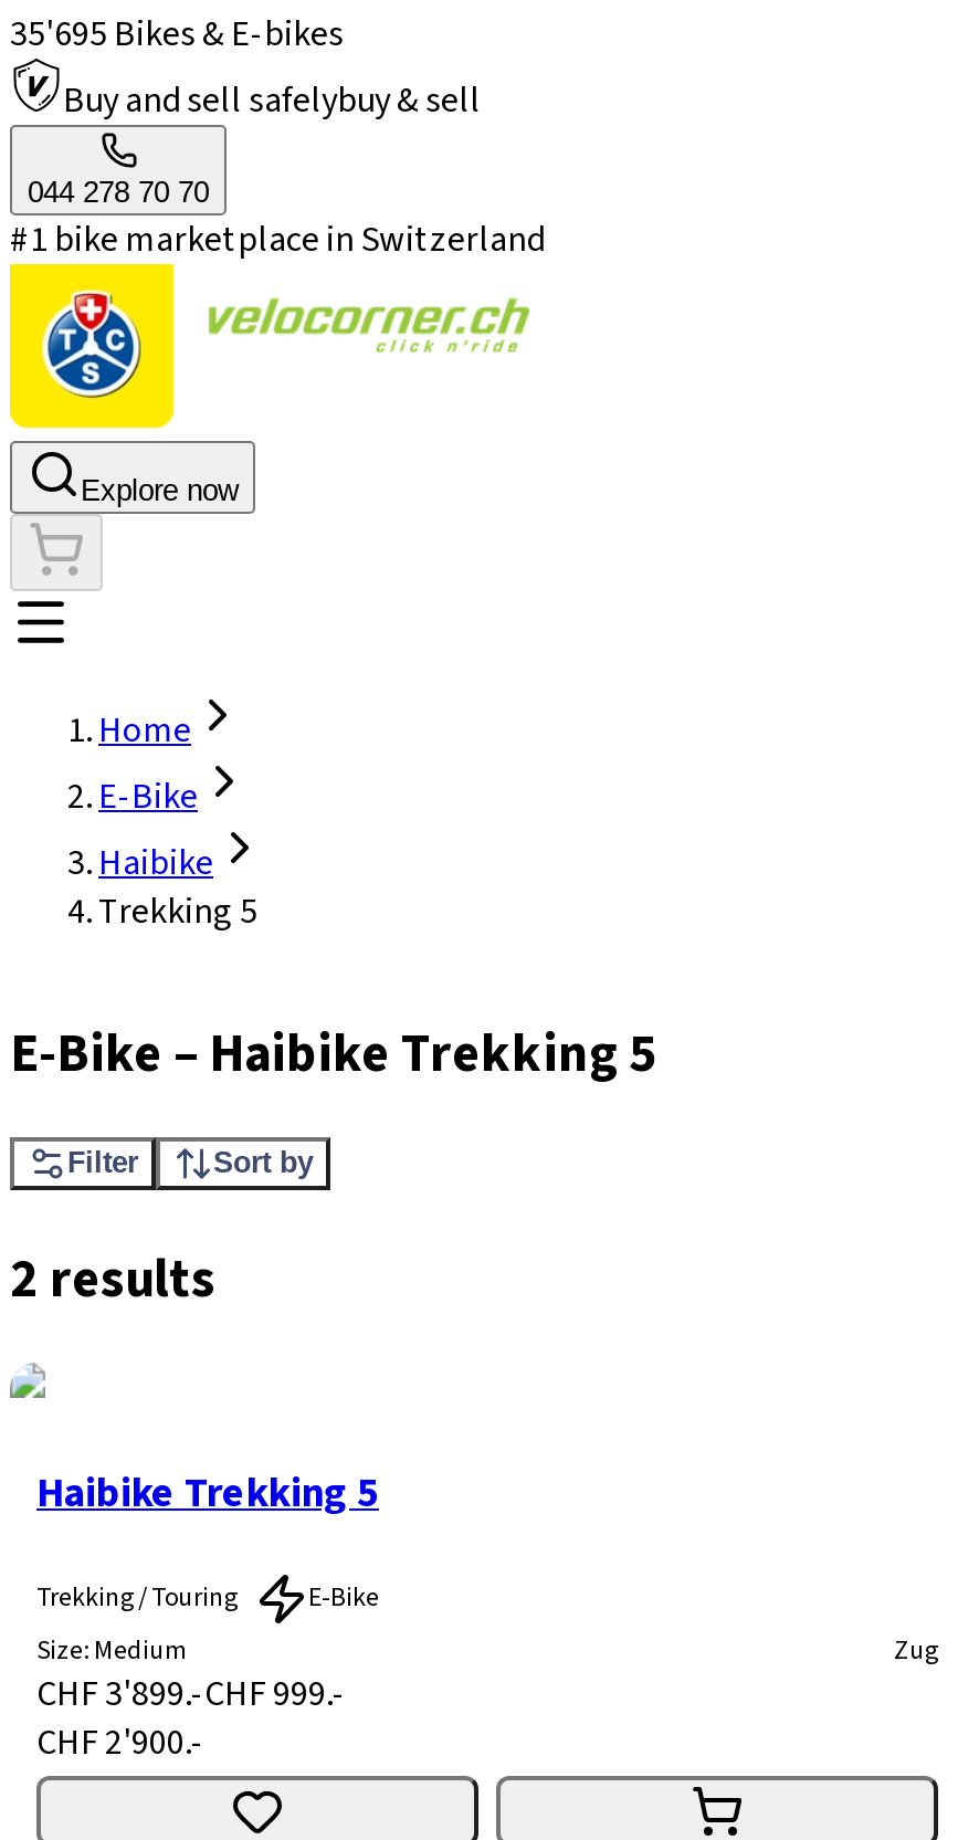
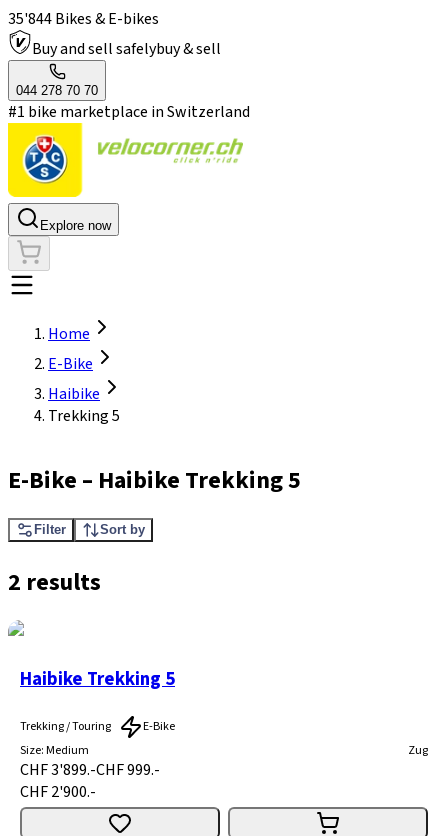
[10,10,344,59] 35'695 Bikes & E-bikes -> [8,8,159,30] 35'844 Bikes & E-bikes

